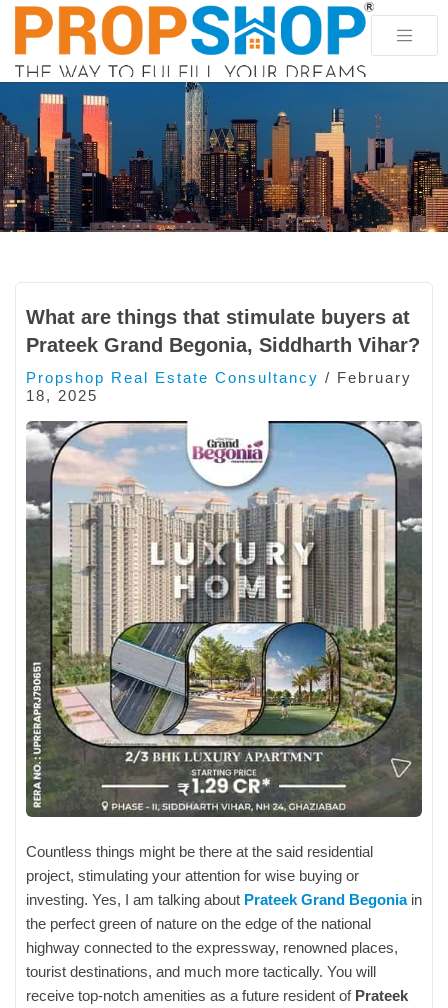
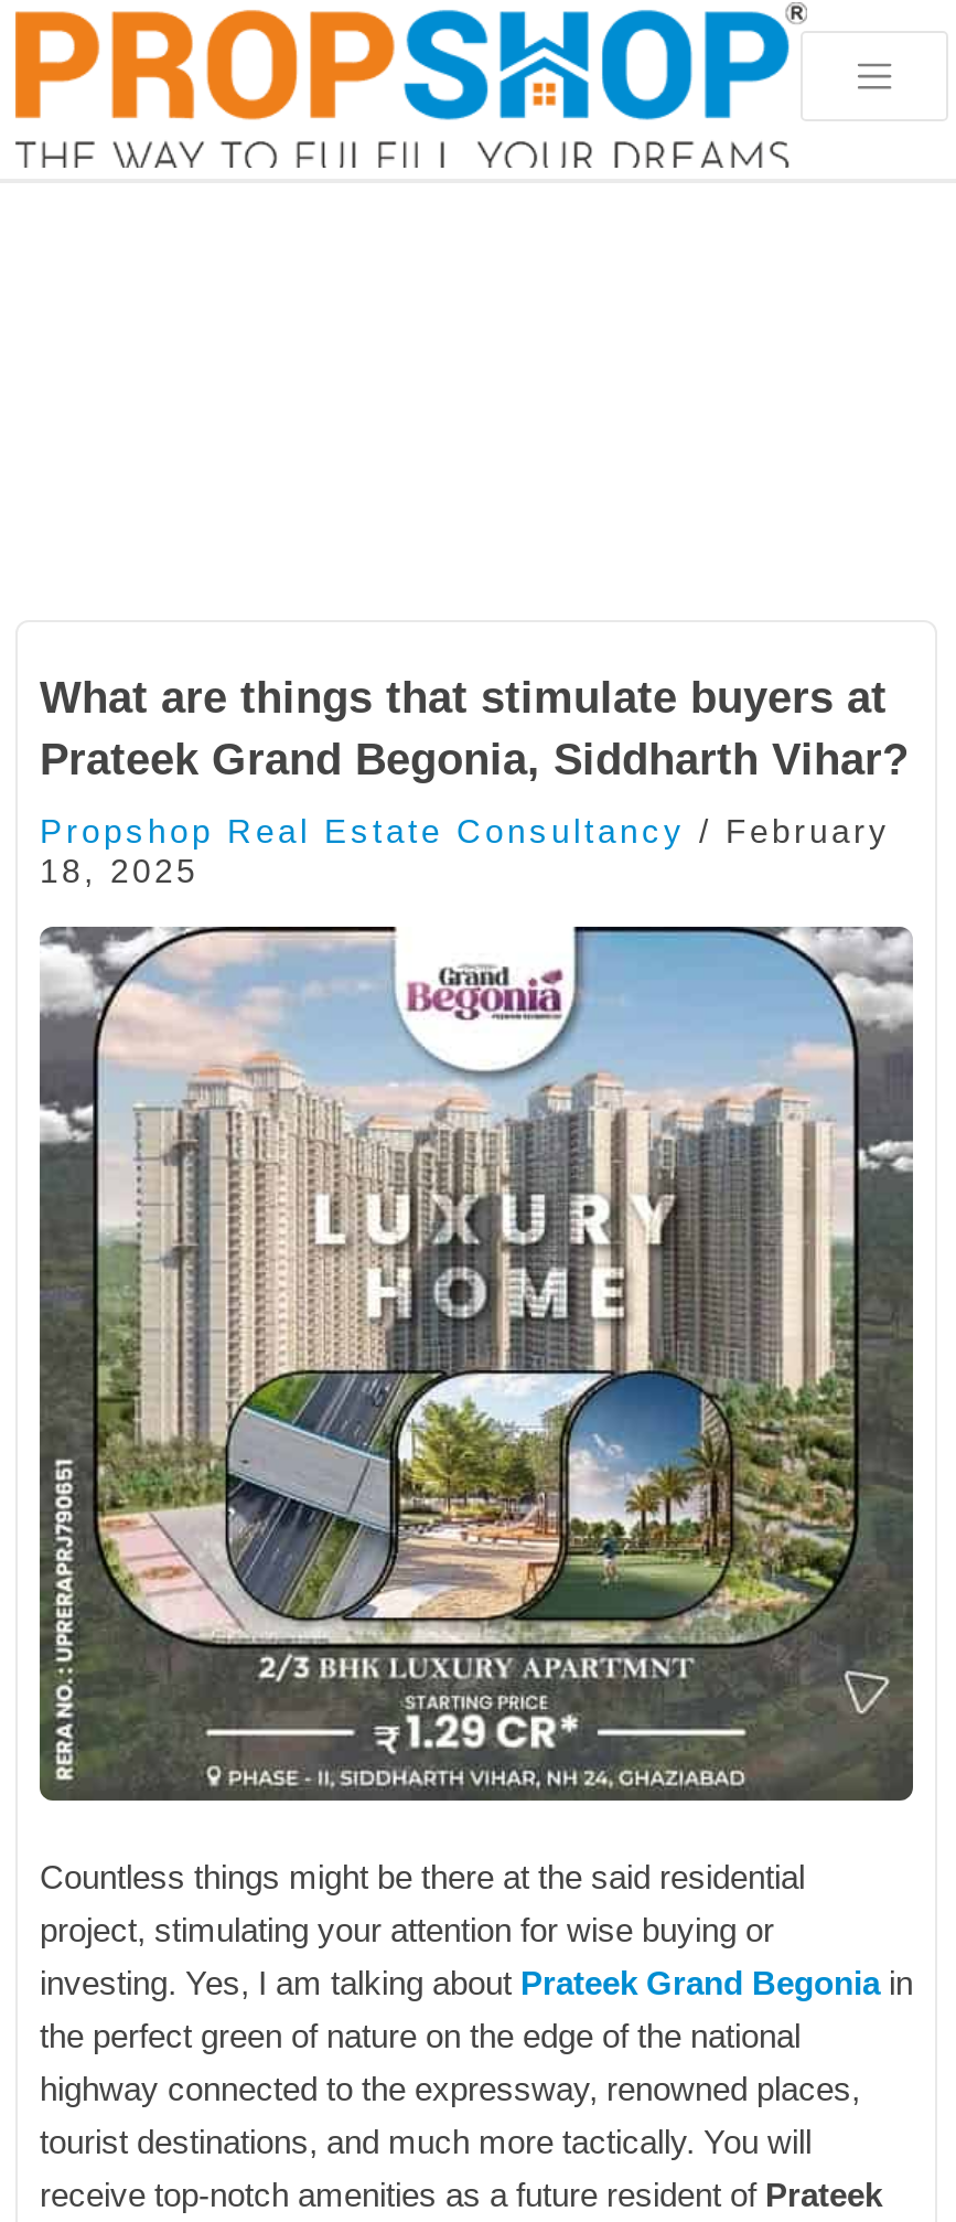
[3,81,445,233] [image] -> none

